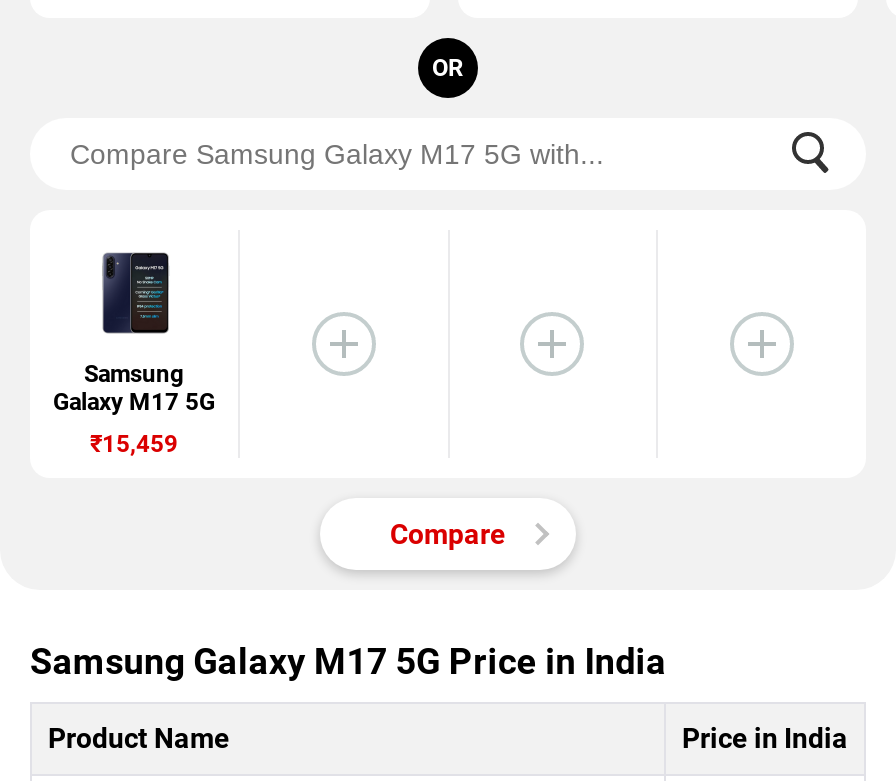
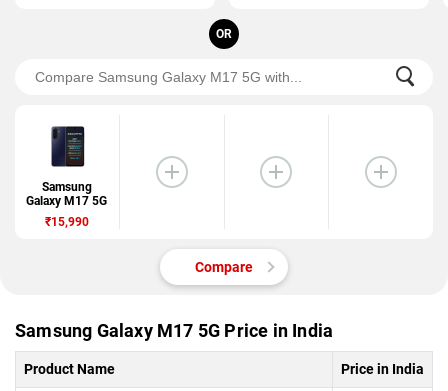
[90,430,178,458] ₹15,459 -> [45,215,89,229] ₹15,990

